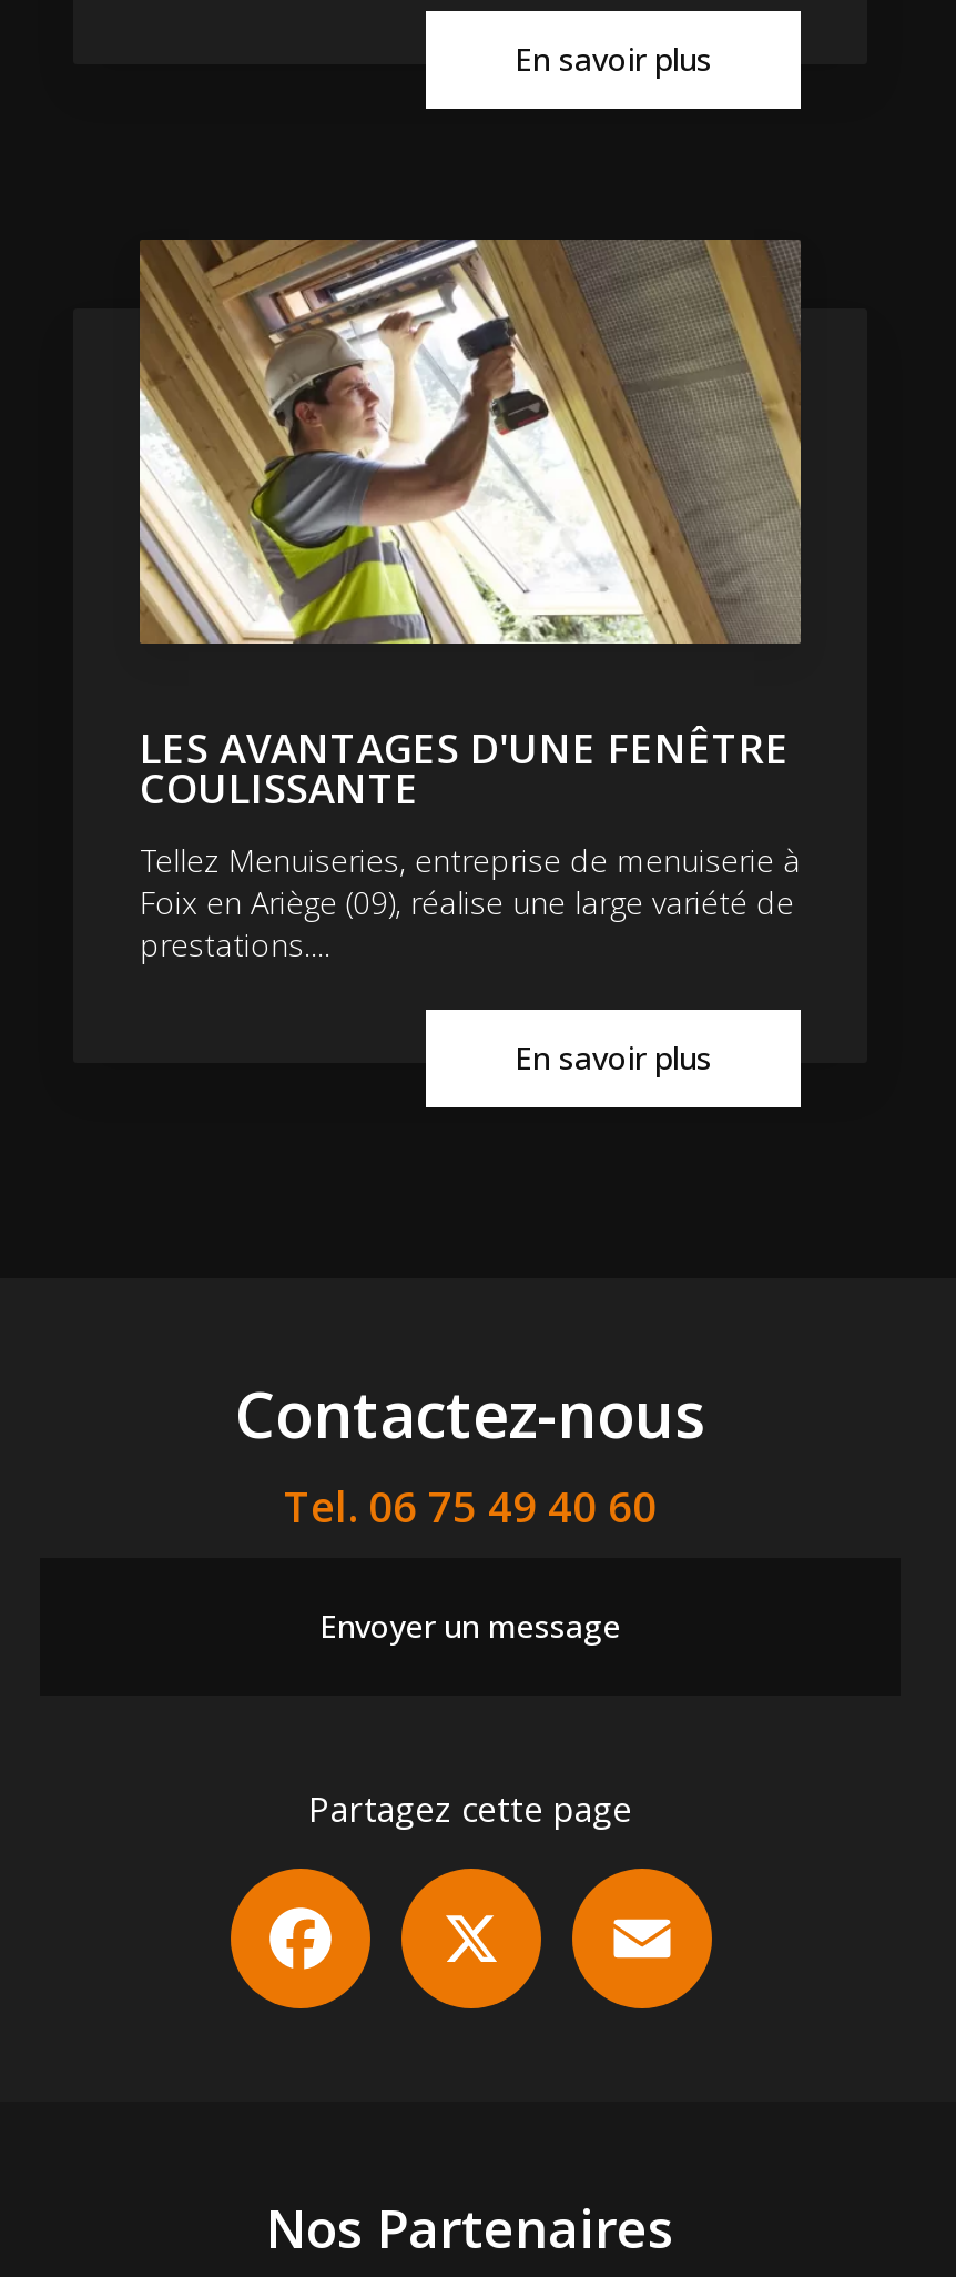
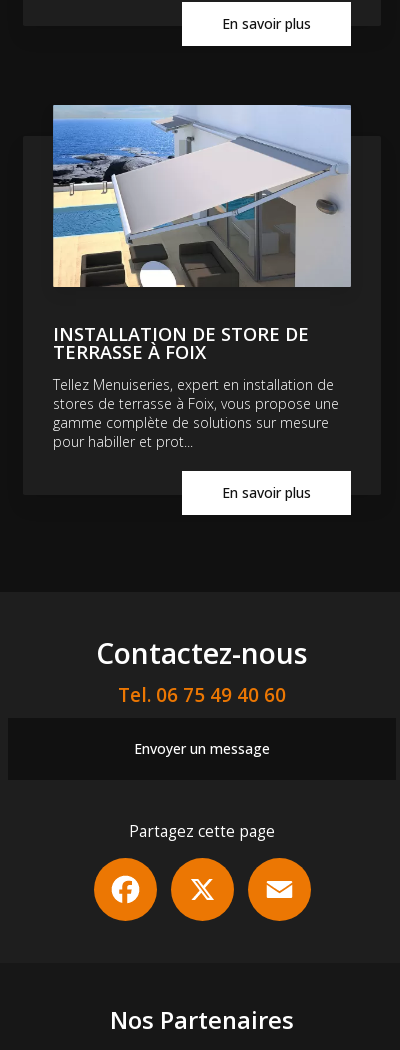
[138,237,801,814] [image] | LES AVANTAGES D'UNE FENÊTRE | COULISSANTE -> [52,104,352,364] [image] | INSTALLATION DE STORE DE | TERRASSE À FOIX
[140,838,801,965] Tellez Menuiseries, entreprise de menuiserie à | Foix en Ariège (09), réalise une large variété de | prestations.... -> [53,375,339,451] Tellez Menuiseries, expert en installation de | stores de terrasse à Foix, vous propose une | gamme complète de solutions sur mesure | pour habiller et prot...

